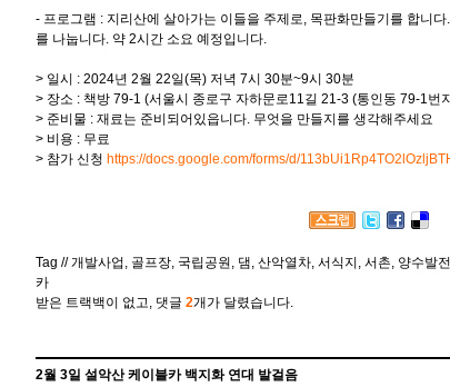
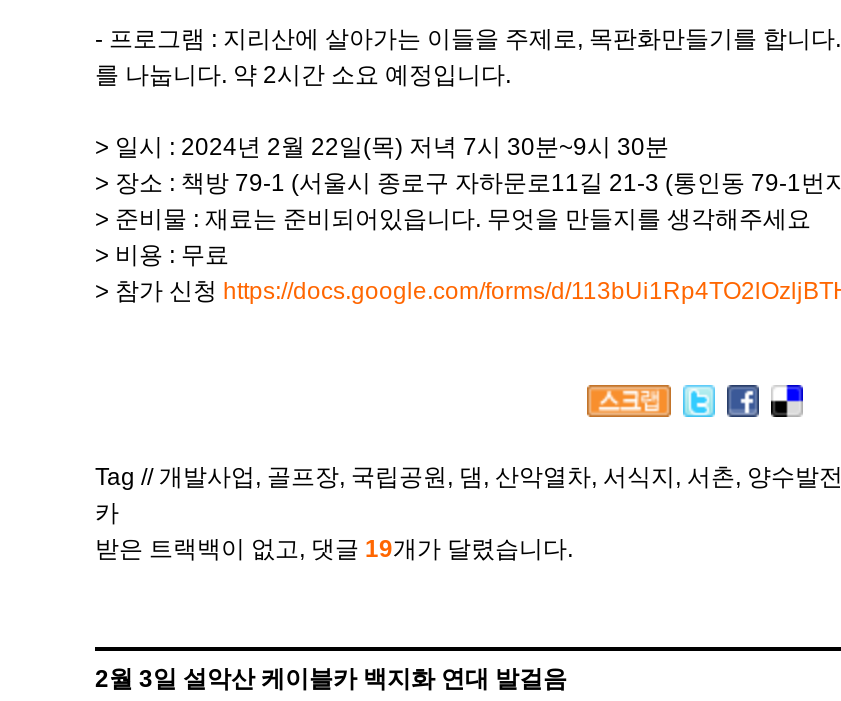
[36,295,293,310] 받은 트랙백이 없고, 댓글 2개가 달렸습니다. -> [95,535,573,563] 받은 트랙백이 없고, 댓글 19개가 달렸습니다.

